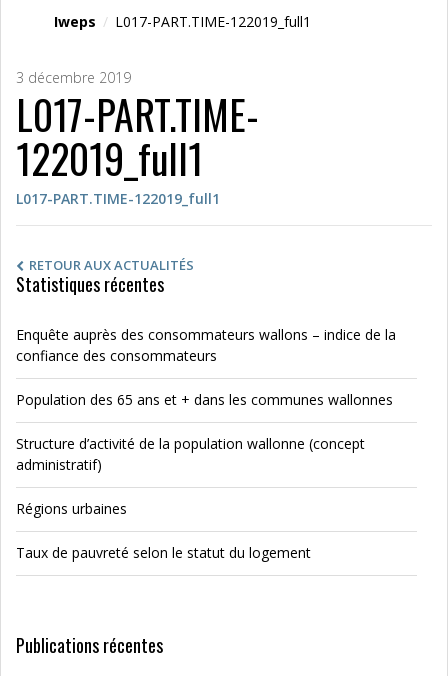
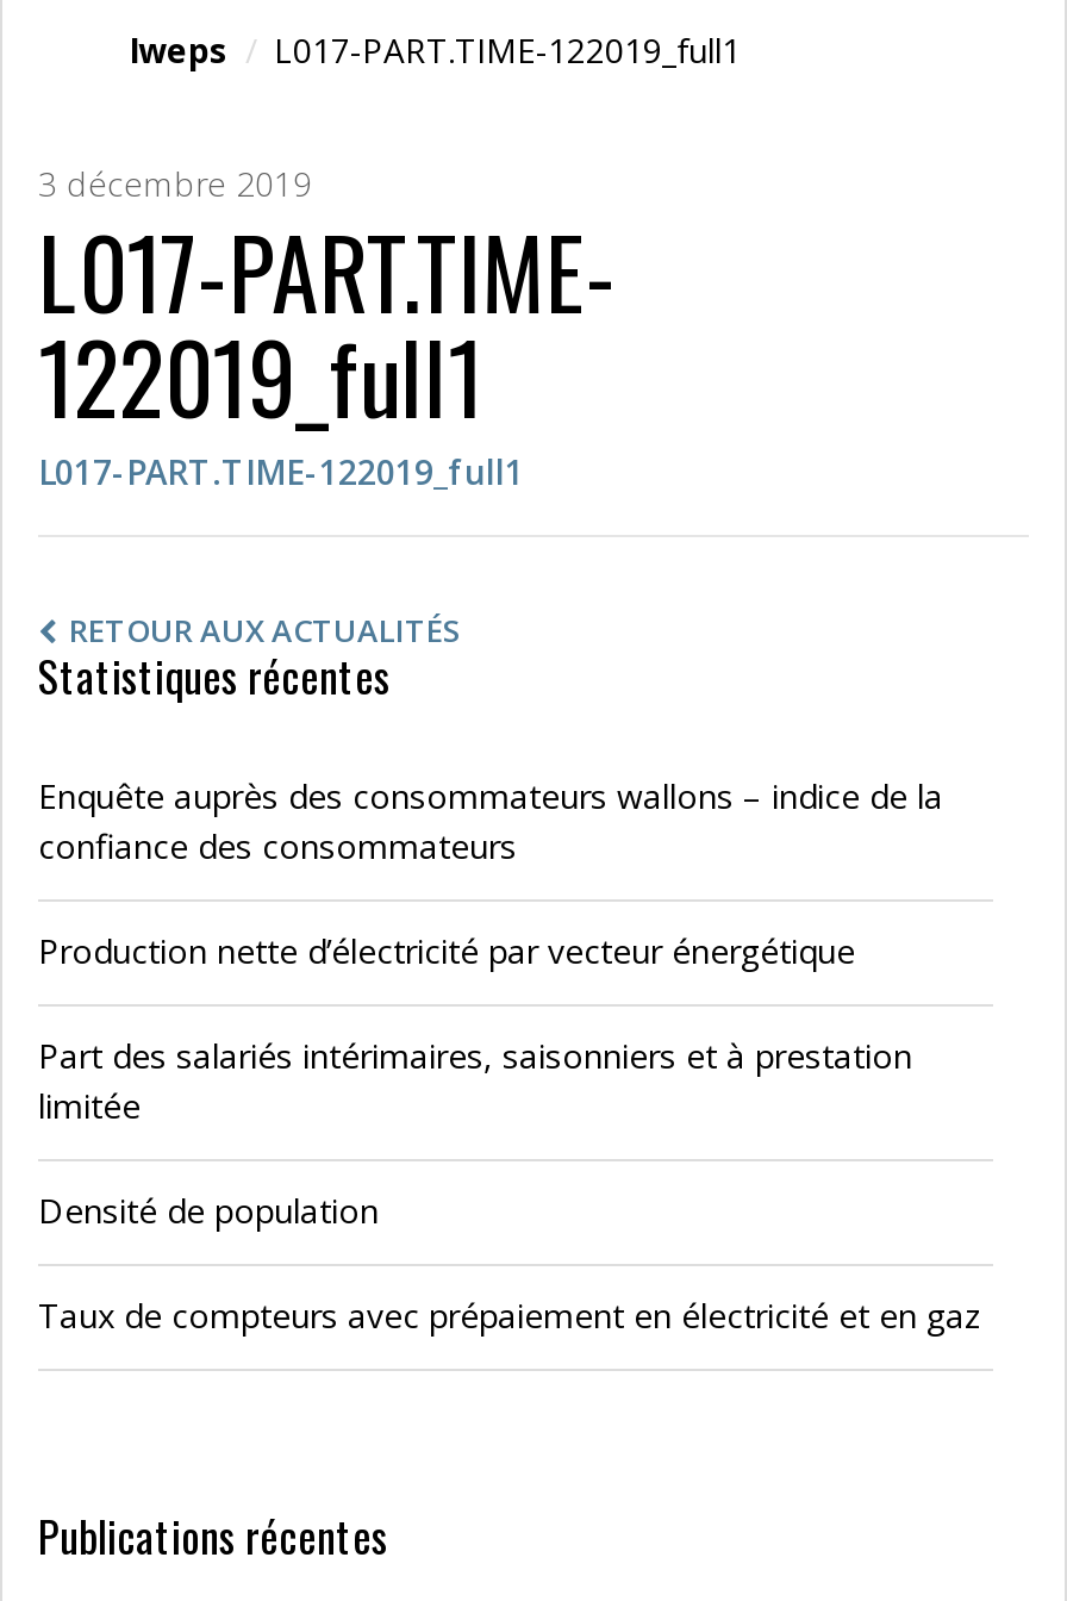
[16,390,393,409] Population des 65 ans et + dans les communes wallonnes -> [38,928,855,973] Production nette d’électricité par vecteur énergétique
[16,434,365,474] Structure d’activité de la population wallonne (concept | administratif) -> [38,1033,912,1128] Part des salariés intérimaires, saisonniers et à prestation | limitée
[16,499,127,518] Régions urbaines -> [38,1188,379,1233] Densité de population
[16,543,311,562] Taux de pauvreté selon le statut du logement -> [38,1292,981,1338] Taux de compteurs avec prépaiement en électricité et en gaz

